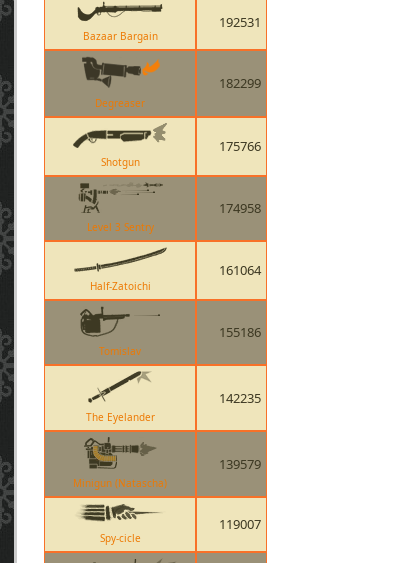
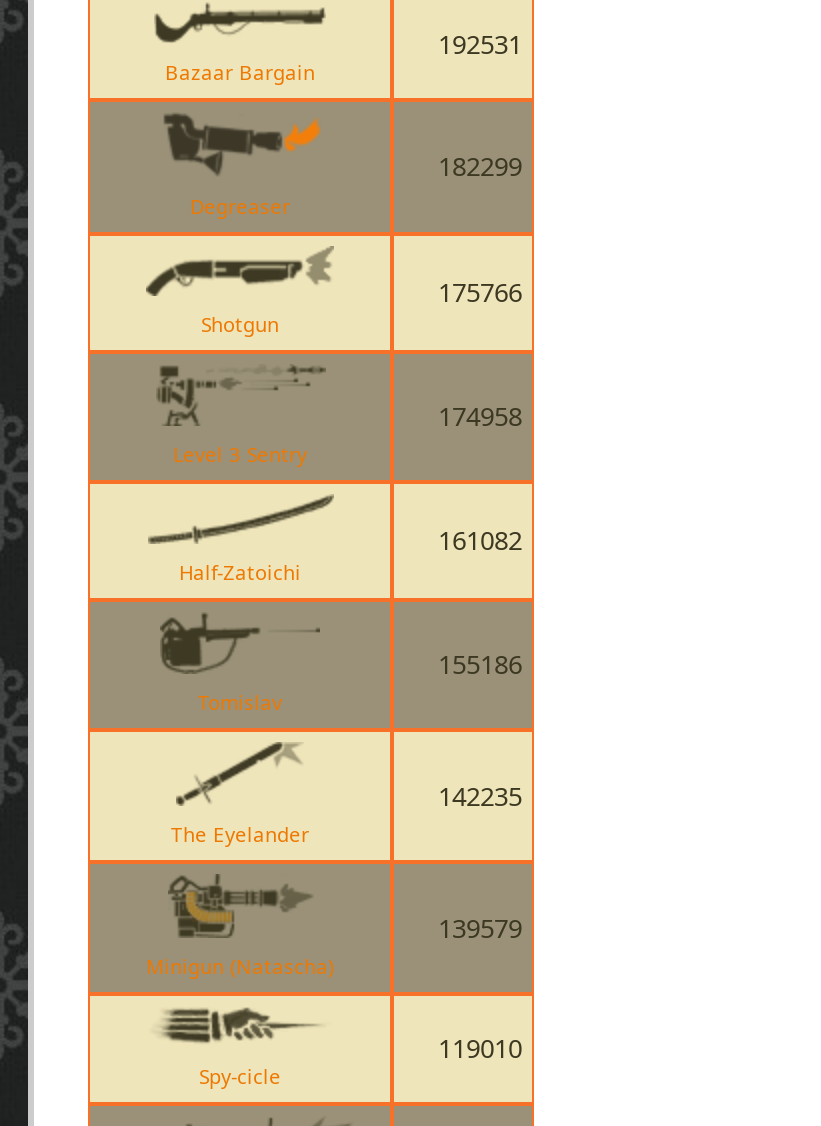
[219,261,261,279] 161064 -> [438,522,522,558] 161082
[219,515,261,533] 119007 -> [438,1030,522,1066] 119010

